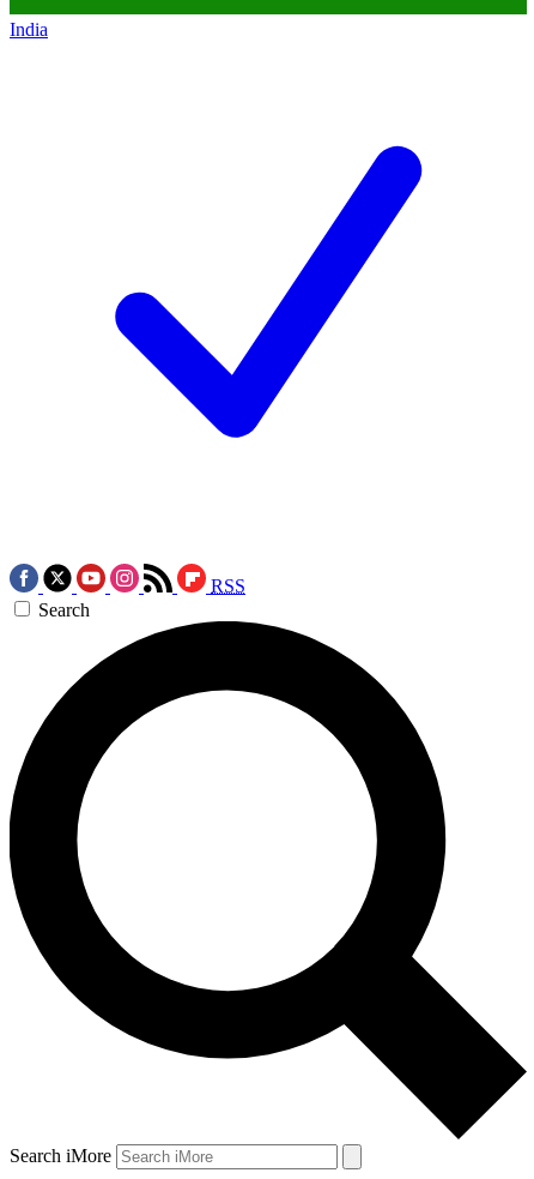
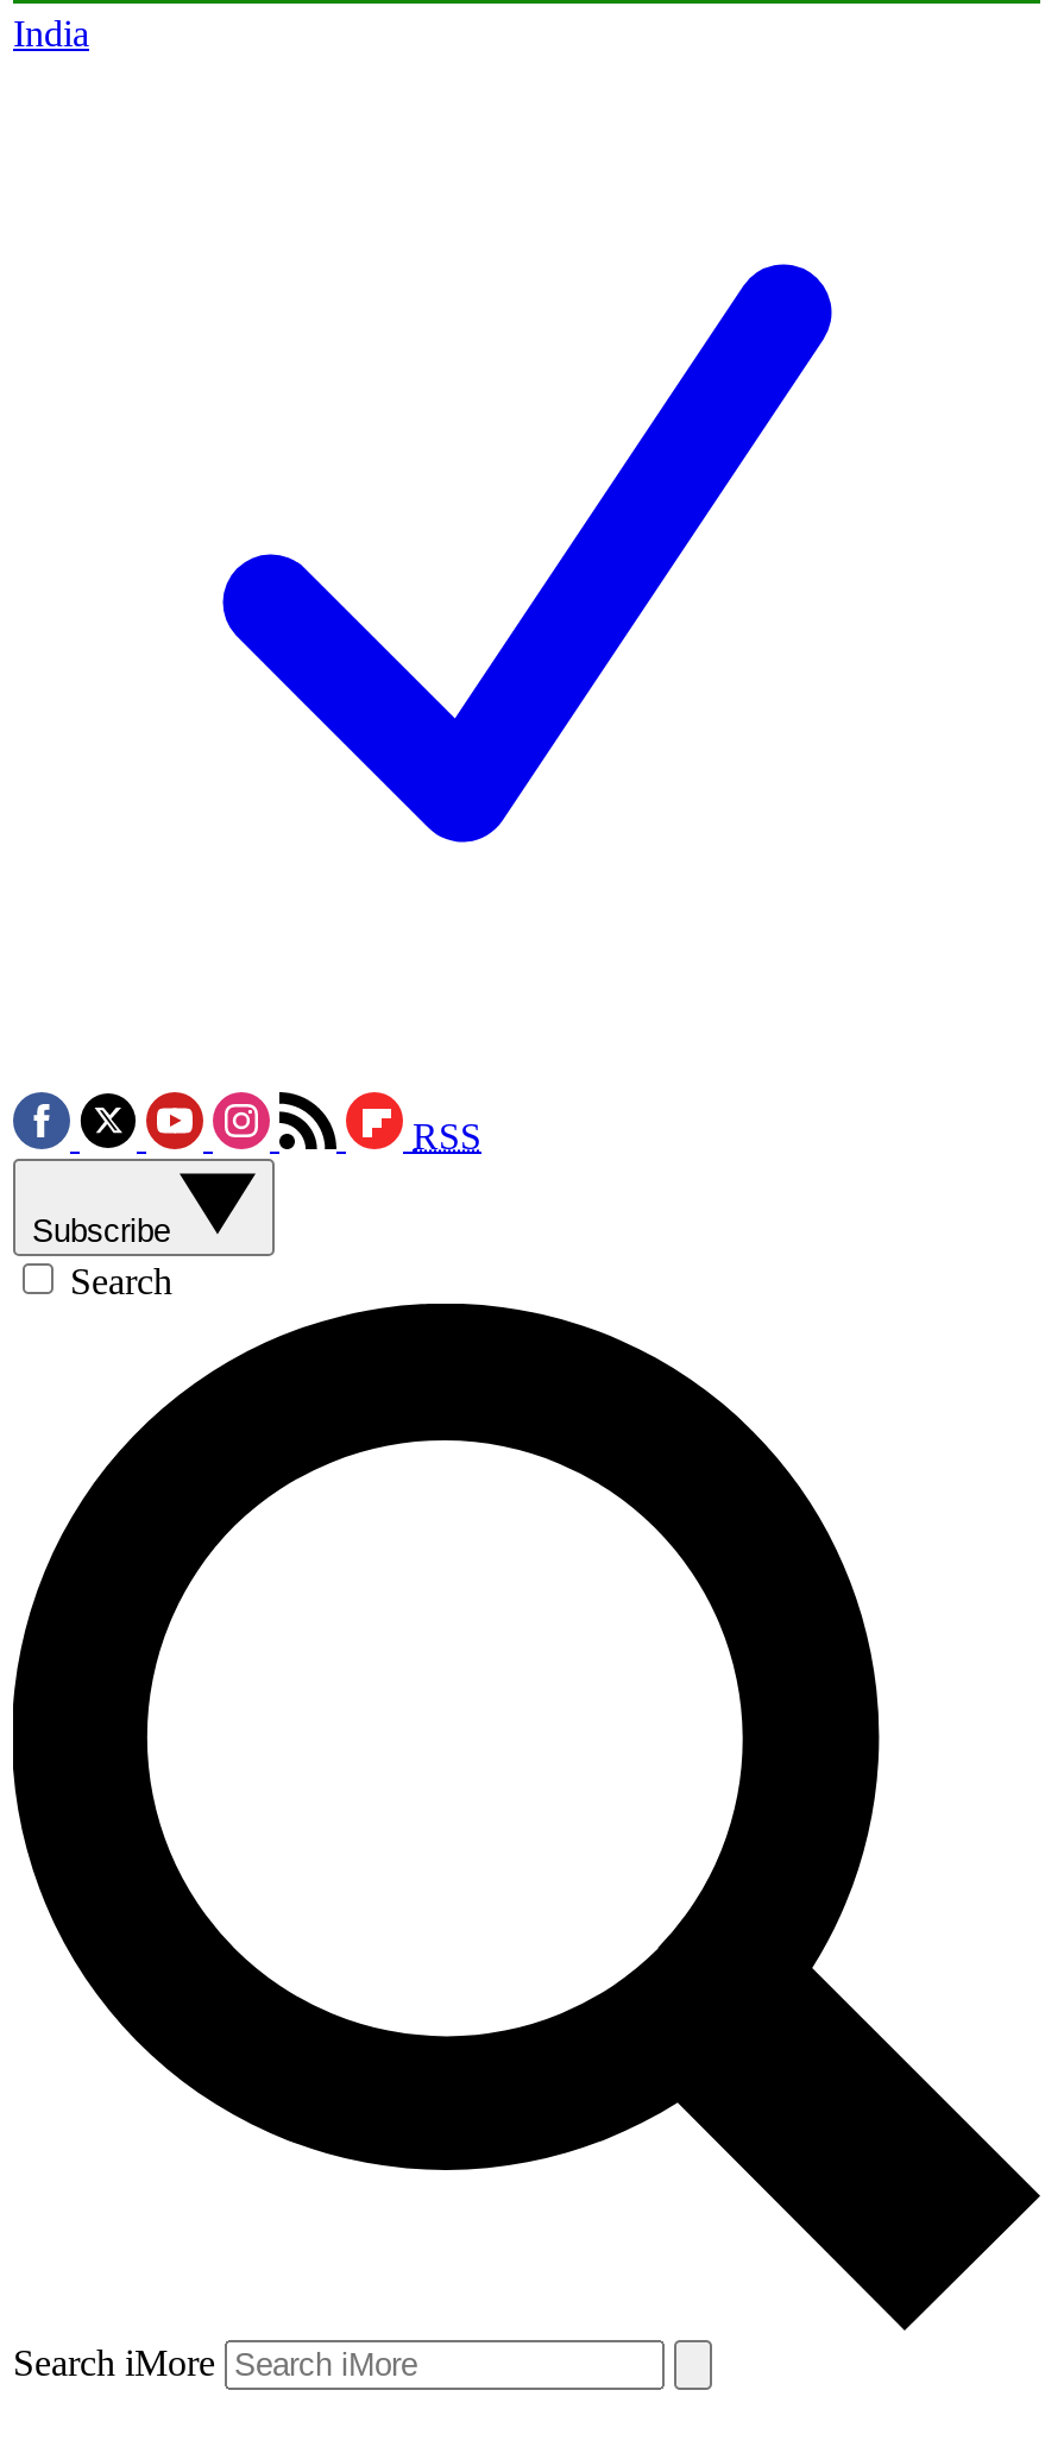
none -> [32,1214,180,1250] Subscribe

